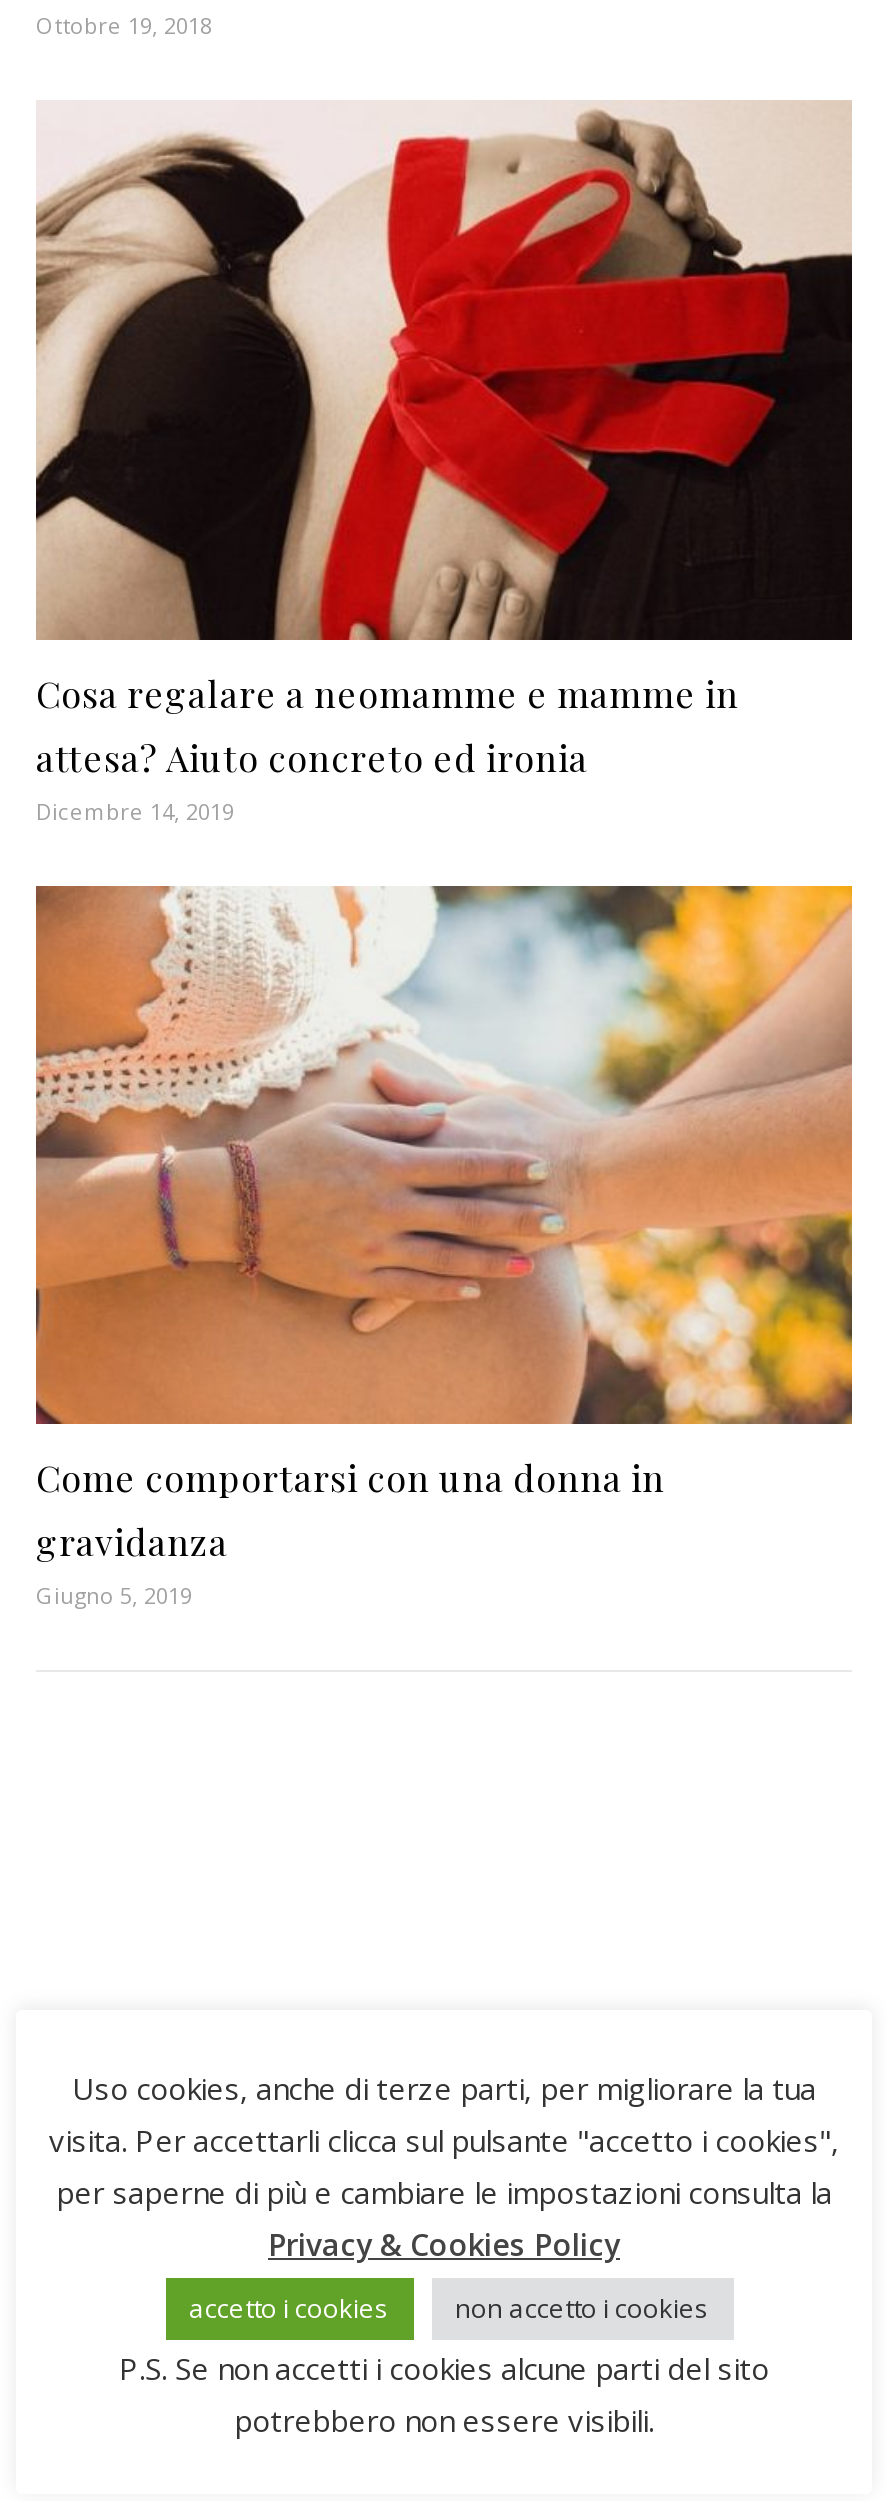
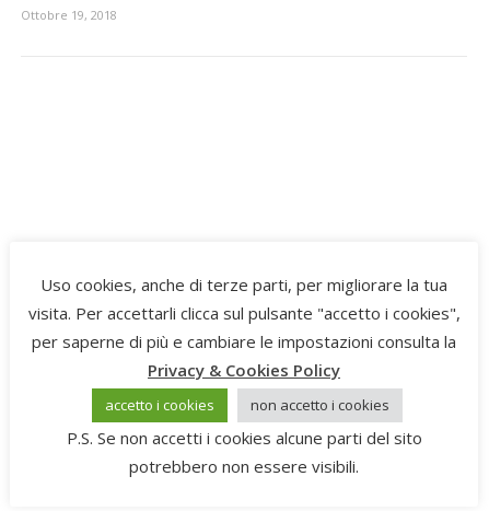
[34,101,854,825] [image] | Cosa regalare a neomamme e mamme in | attesa? Aiuto concreto ed ironia | Dicembre 14, 2019 -> none
[34,883,854,1610] [image] | Come comportarsi con una donna in | gravidanza | Giugno 5, 2019 -> none

